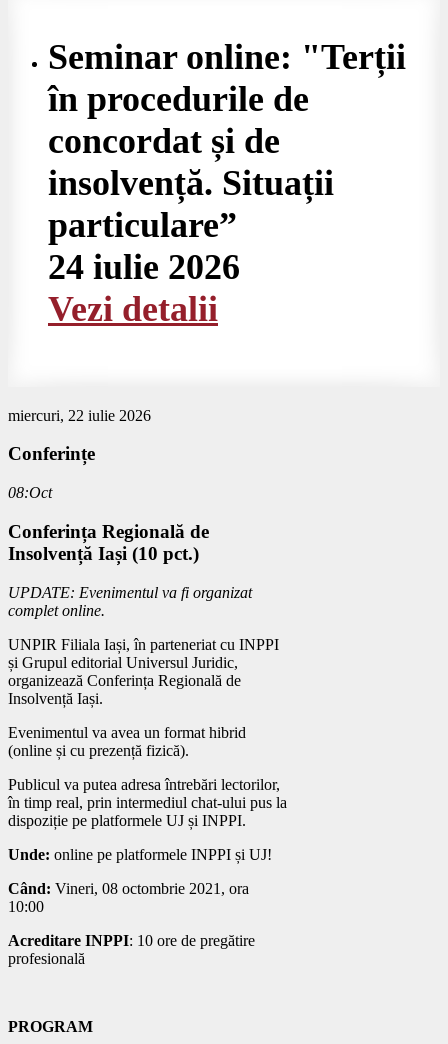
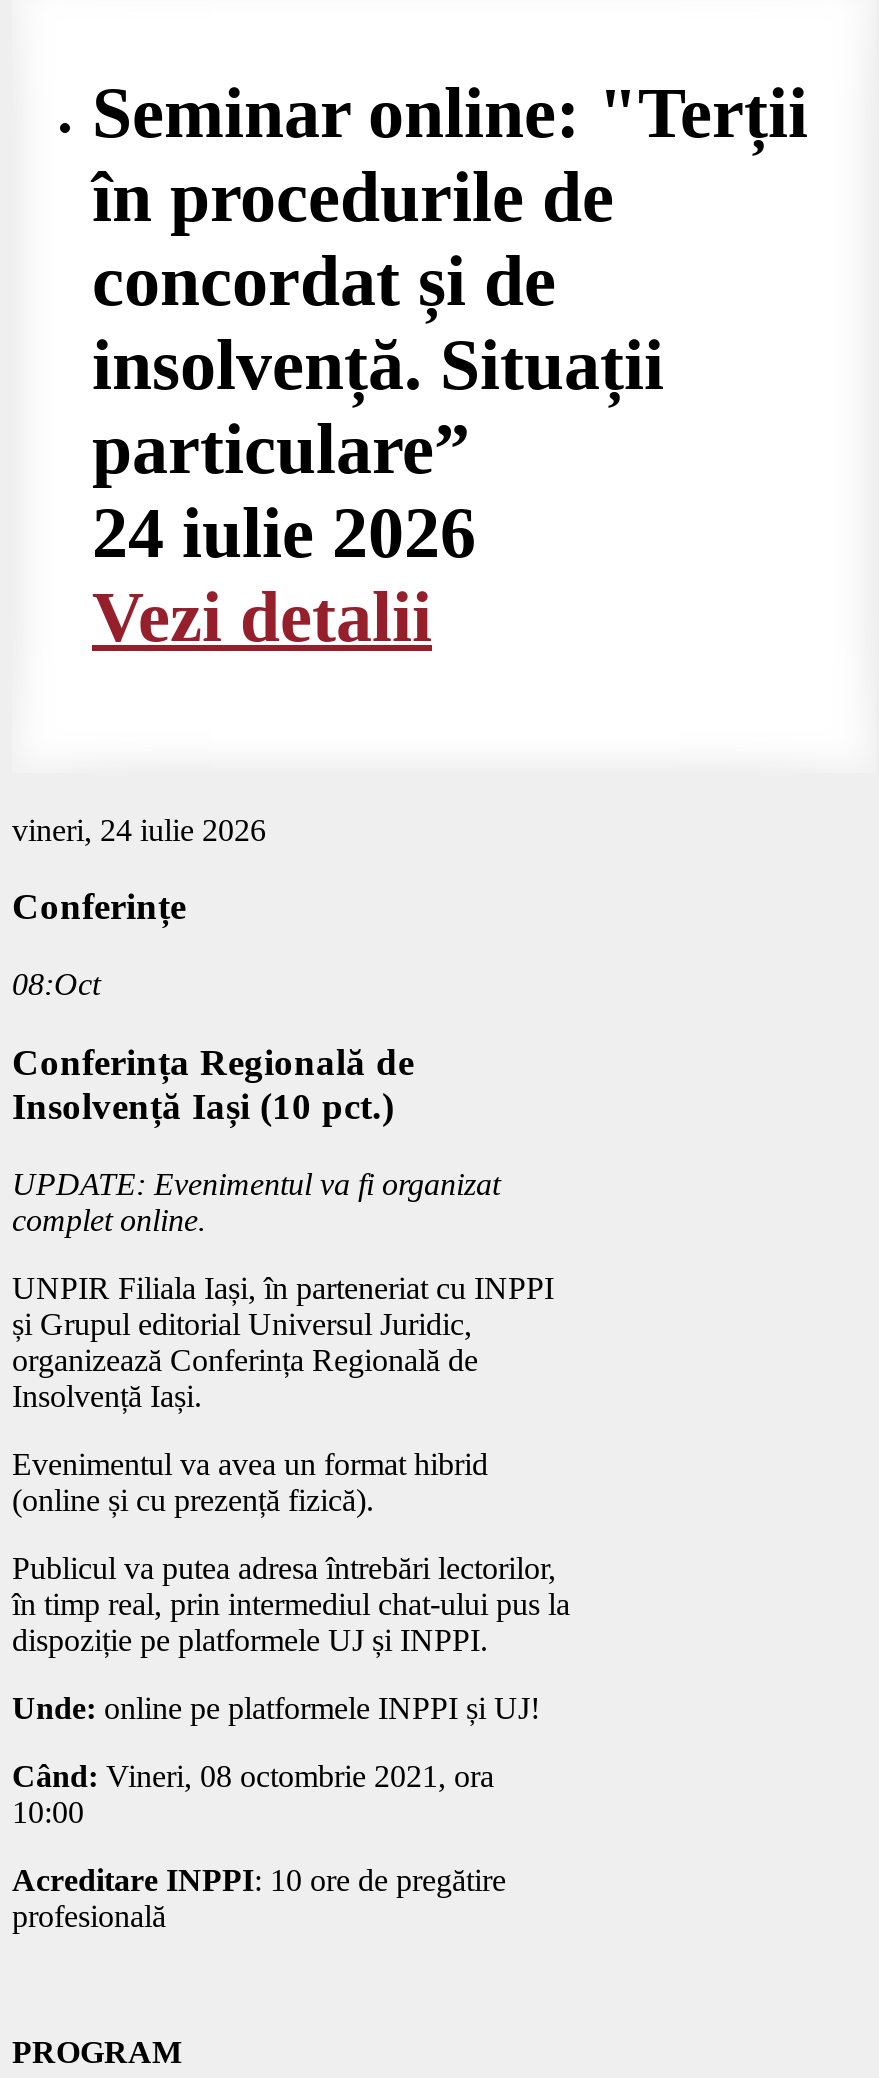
[8,407,151,424] miercuri, 22 iulie 2026 -> [12,812,266,846] vineri, 24 iulie 2026

